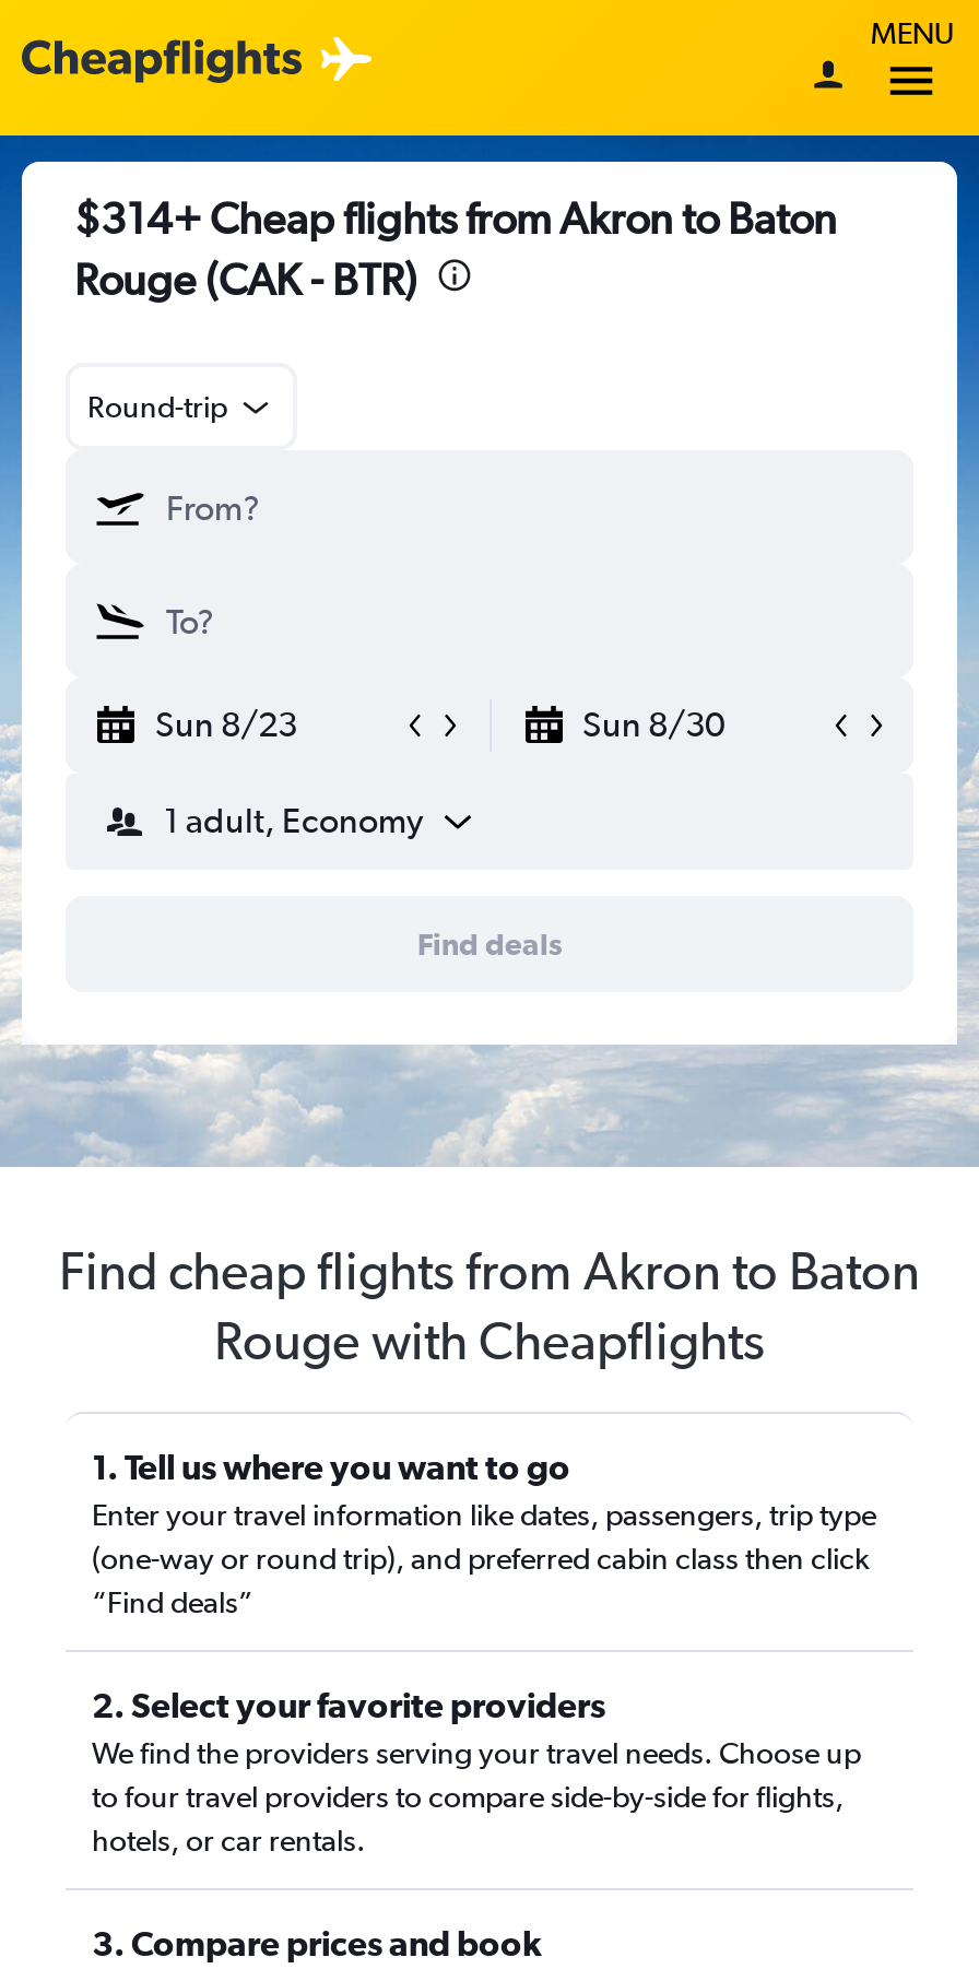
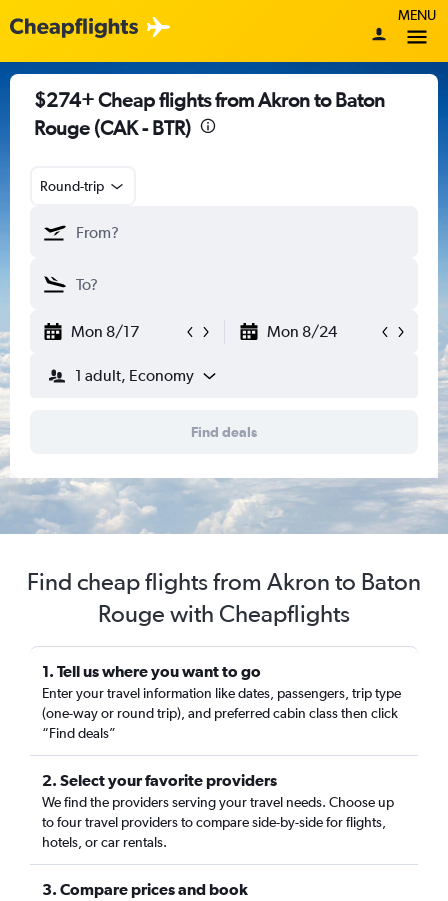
[74,192,837,243] $314+ Cheap flights from Akron to Baton -> [34,88,385,111] $274+ Cheap flights from Akron to Baton
[155,704,724,745] Sun 8/23 | Sun 8/30 -> [71,322,336,341] Mon 8/17 | Mon 8/24

